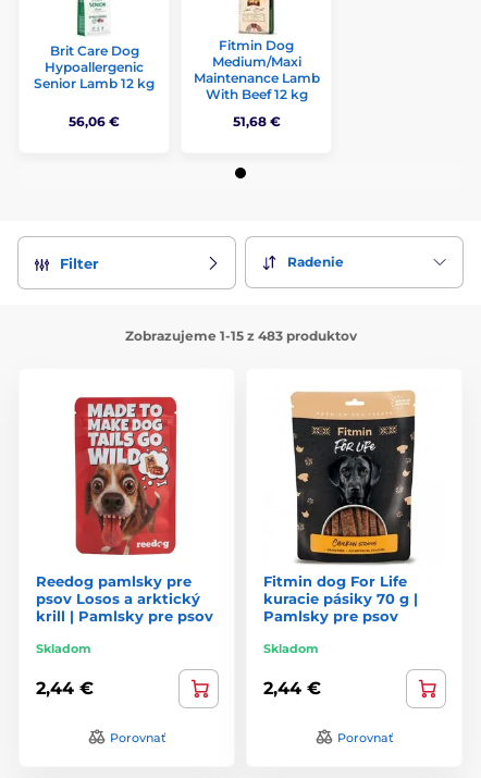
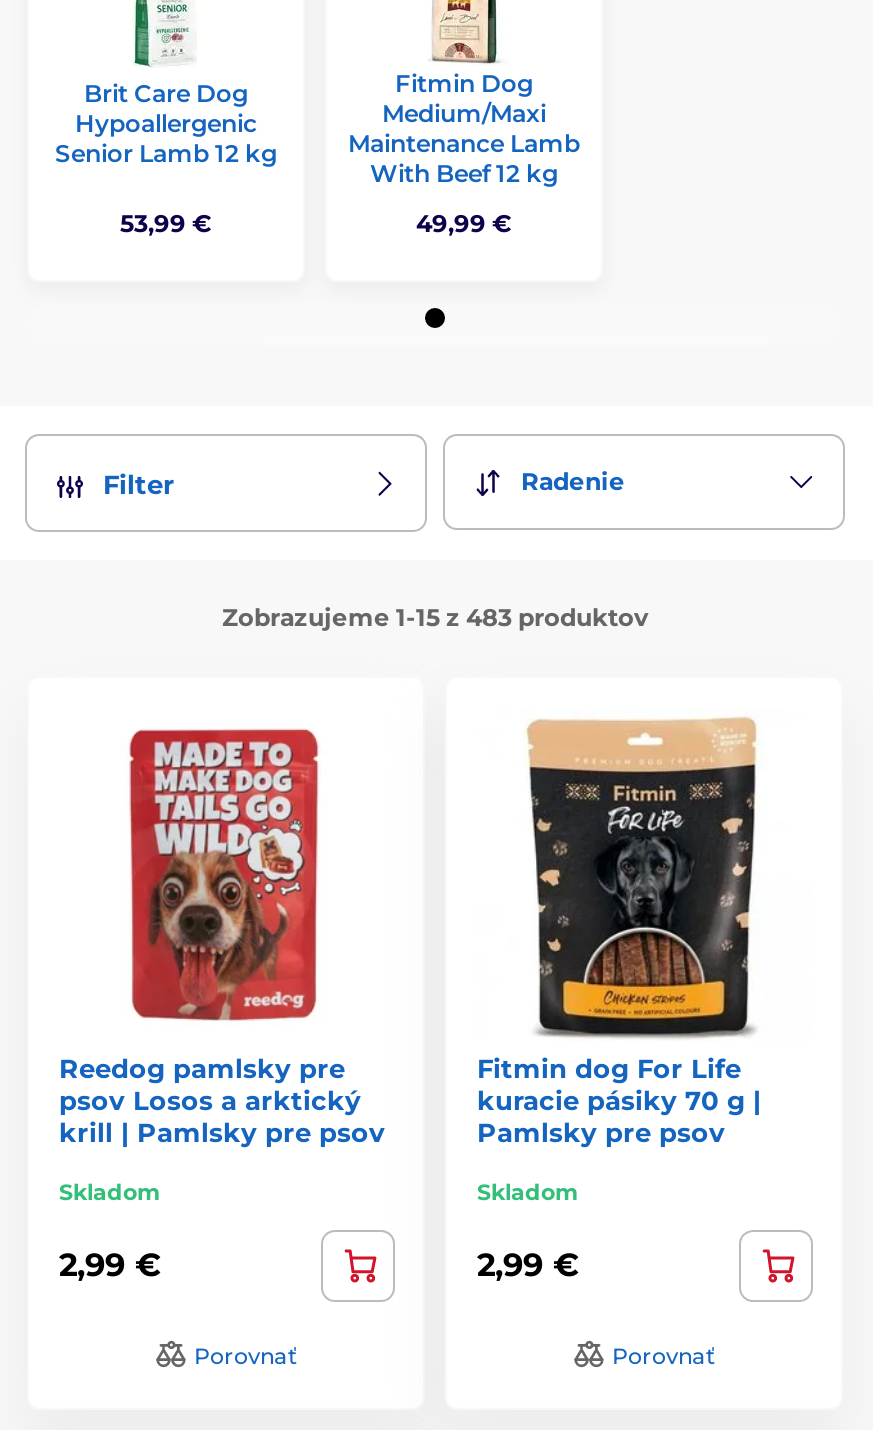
[69,113,120,129] 56,06 € -> [120,208,212,238] 53,99 €
[232,113,280,129] 51,68 € -> [416,208,512,238] 49,99 €
[36,678,94,699] 2,44 € -> [59,1246,161,1284] 2,99 €
[263,678,321,699] 2,44 € -> [477,1246,579,1284] 2,99 €

